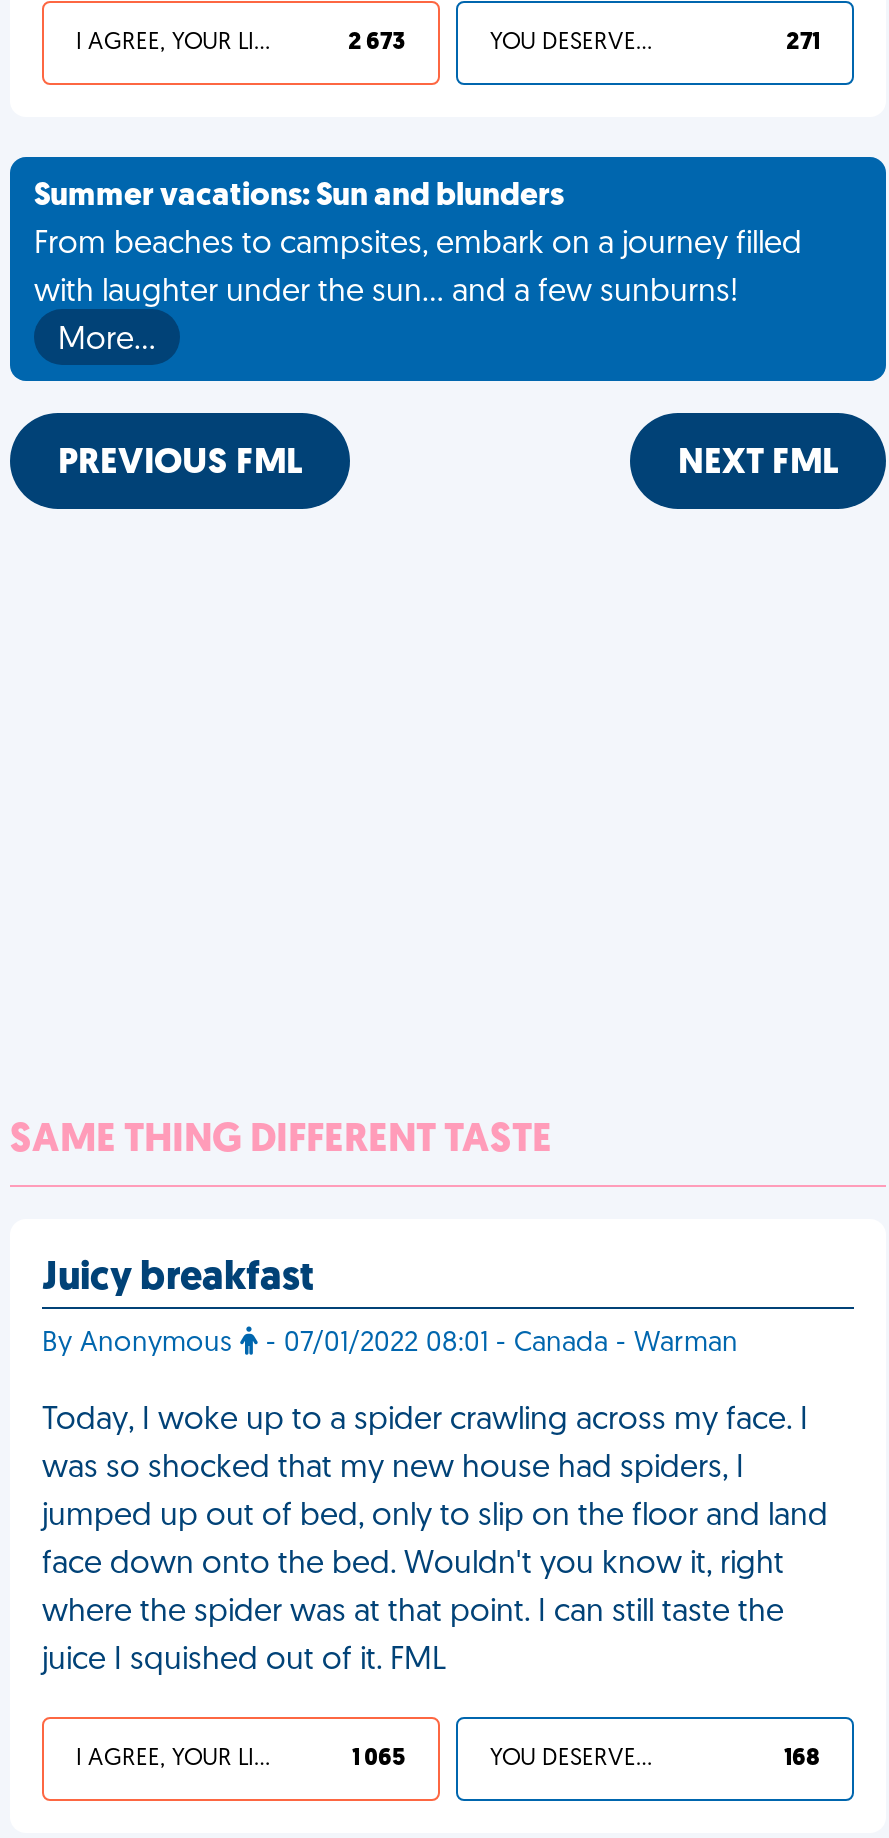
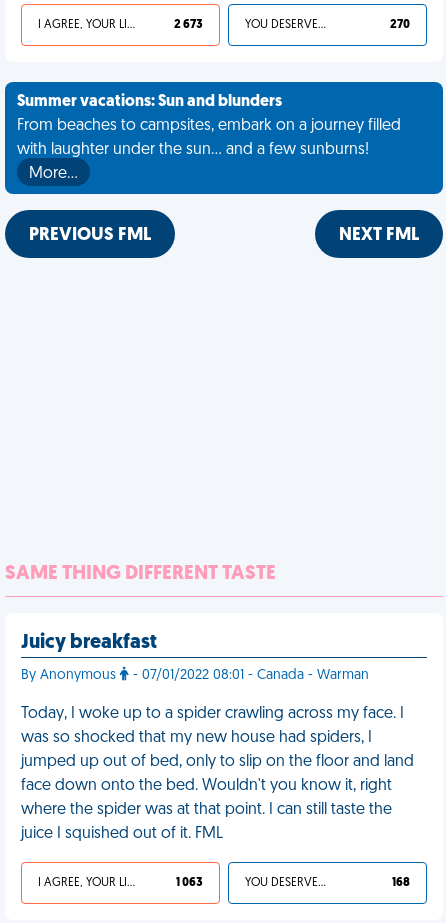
[786,31,820,55] 271 -> [390,19,410,31] 270
[352,1747,406,1771] 1 065 -> [176,877,203,889] 1 063

